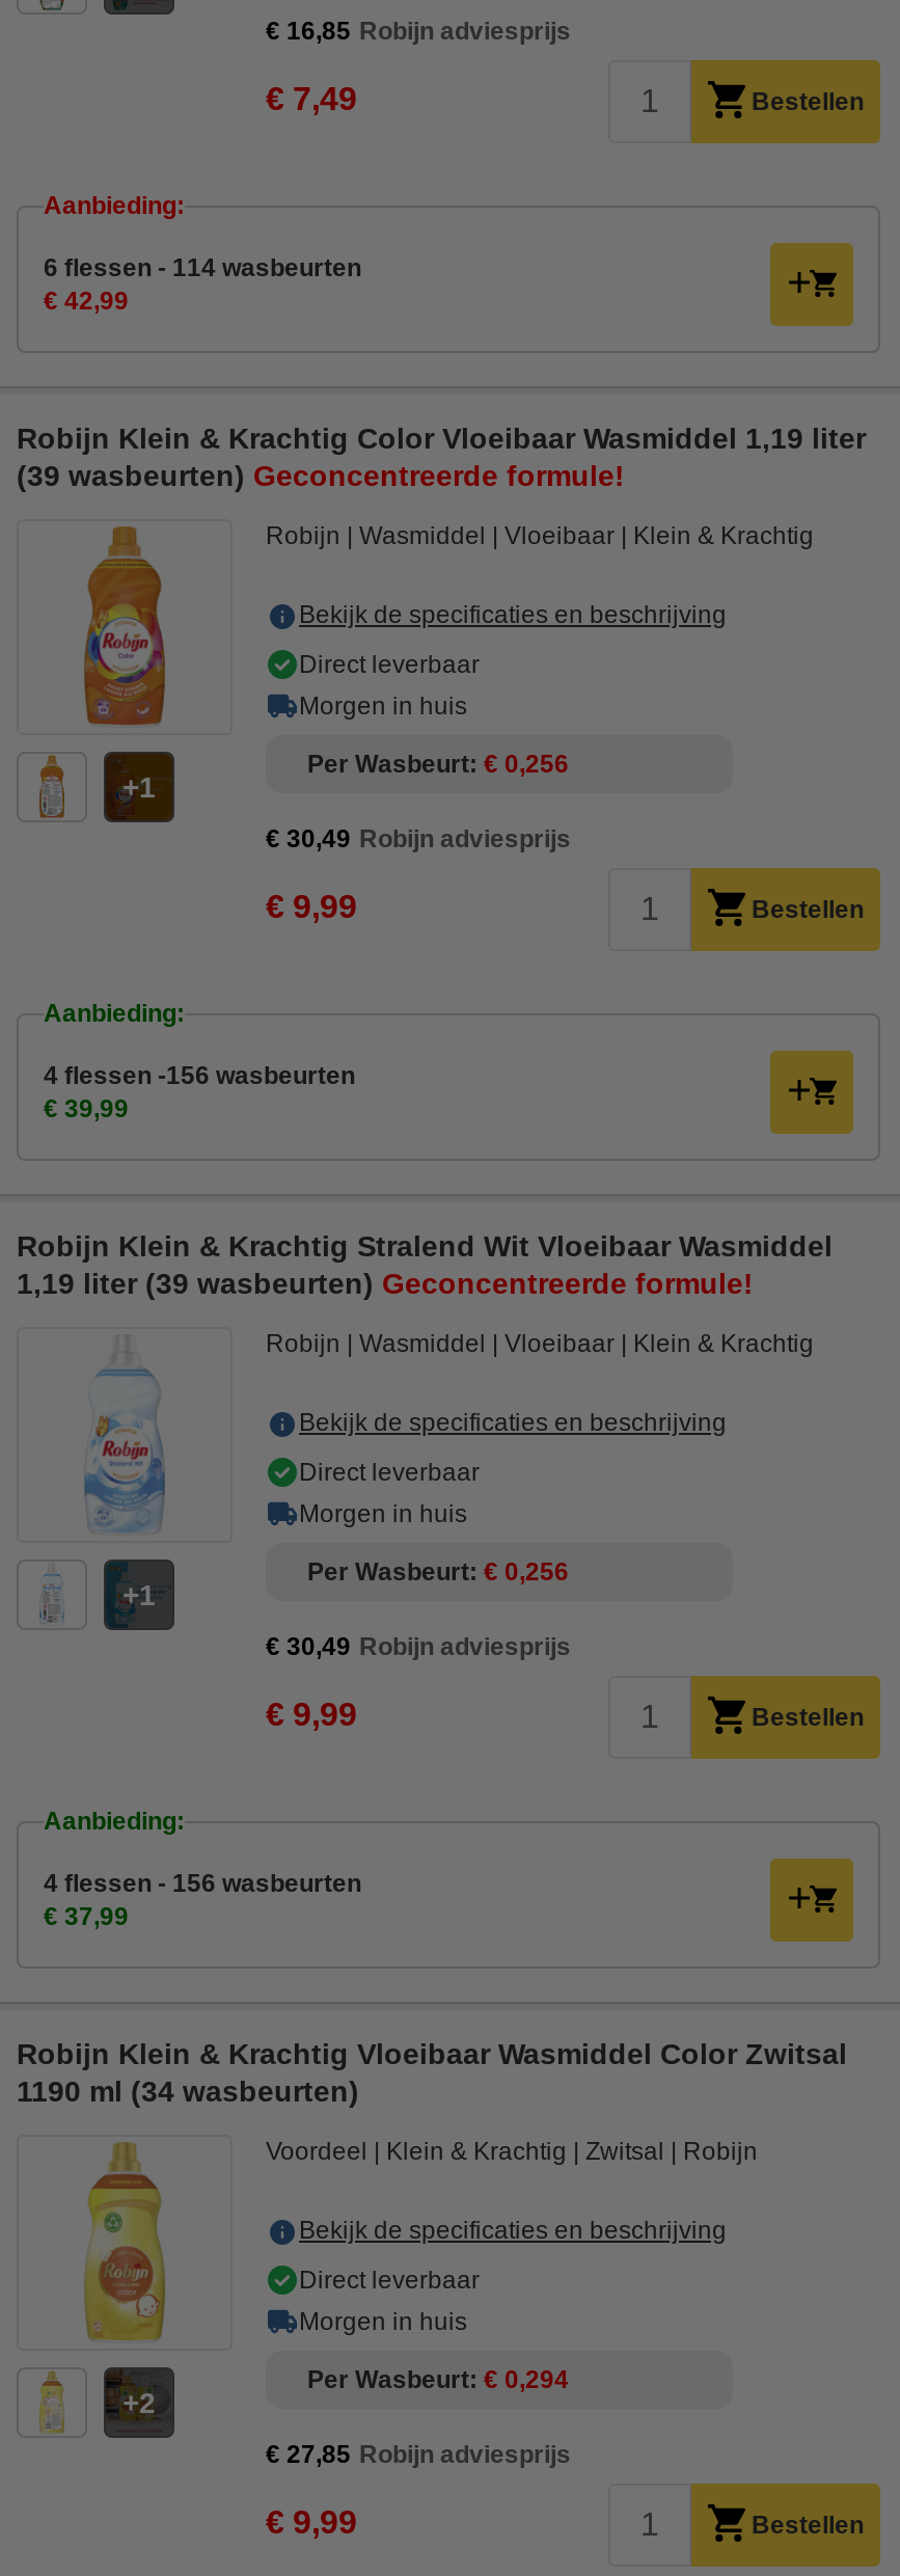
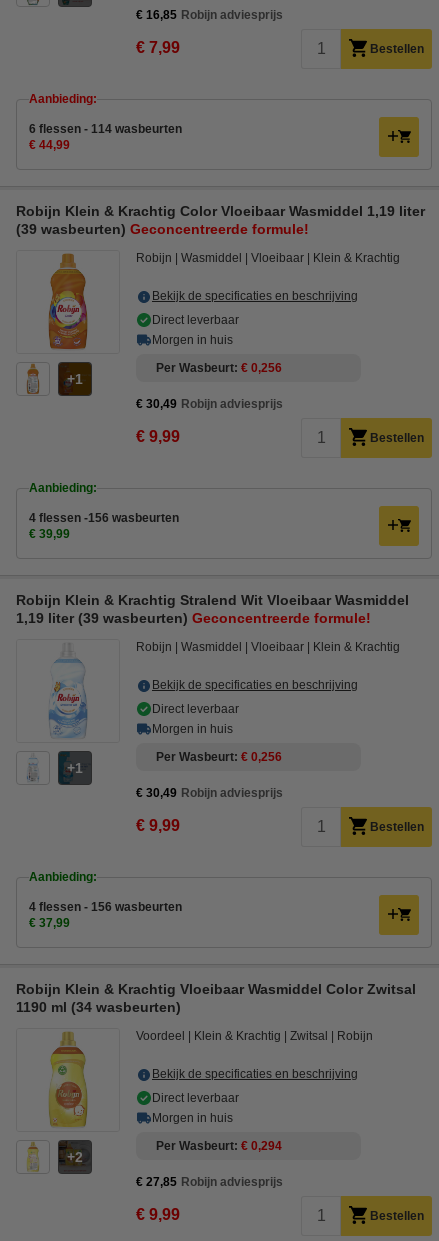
[266,81,357,116] € 7,49 -> [136,39,180,56] € 7,99
[44,287,129,316] € 42,99 -> [29,138,70,152] € 44,99

